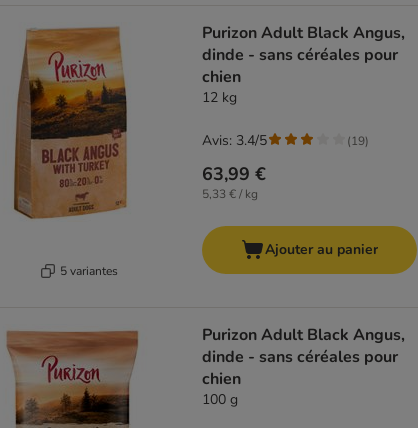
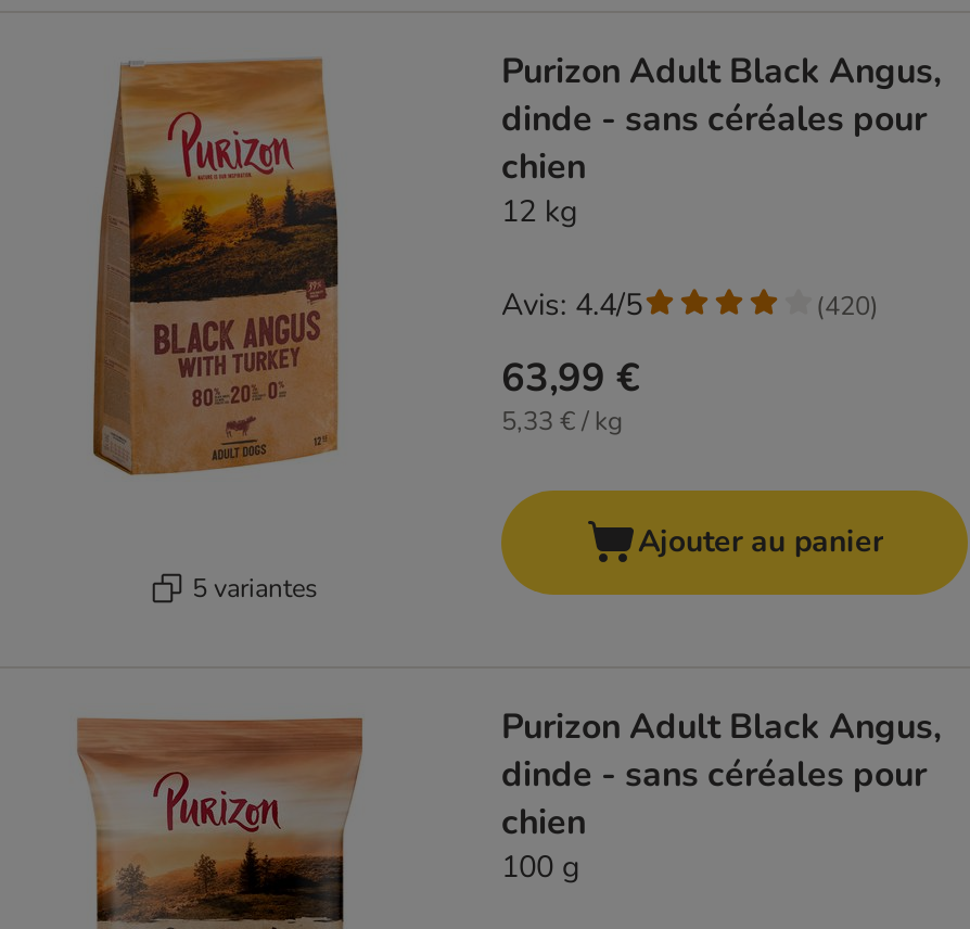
[202,131,267,150] Avis: 3.4/5 -> [501,285,642,326] Avis: 4.4/5
[347,133,369,149] (19) -> [816,288,879,323] (420)

